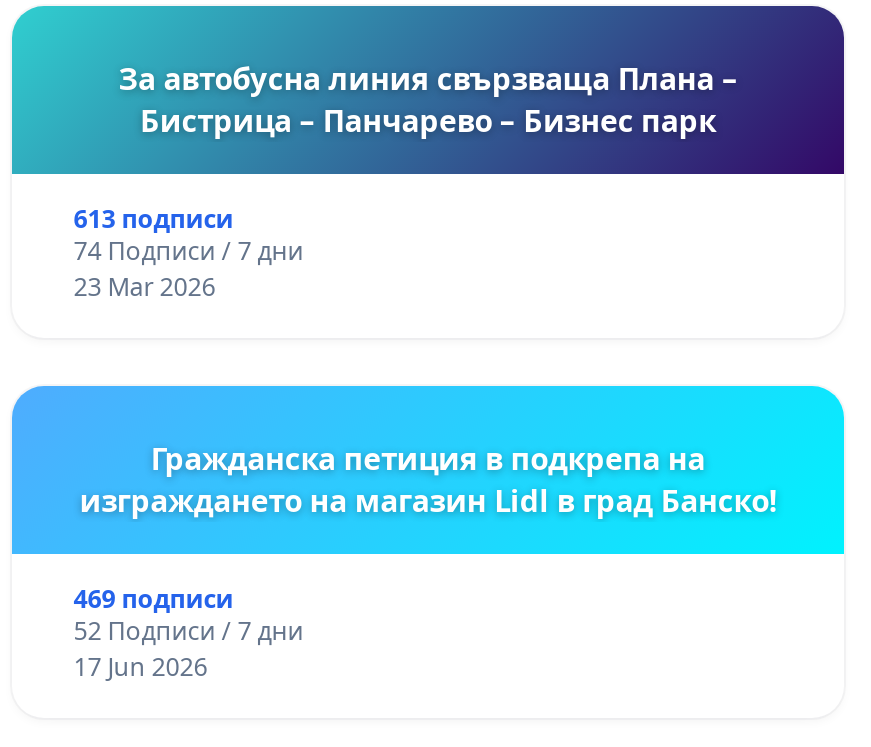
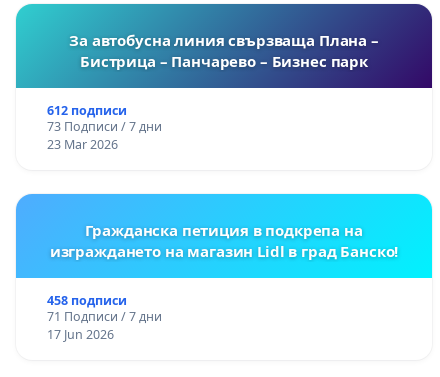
[74,201,234,235] 613 подписи -> [47,102,127,119] 612 подписи
[74,233,304,267] 74 Подписи / 7 дни -> [47,118,162,135] 73 Подписи / 7 дни
[74,581,234,615] 469 подписи -> [47,292,127,309] 458 подписи
[74,613,304,647] 52 Подписи / 7 дни -> [47,308,162,325] 71 Подписи / 7 дни

